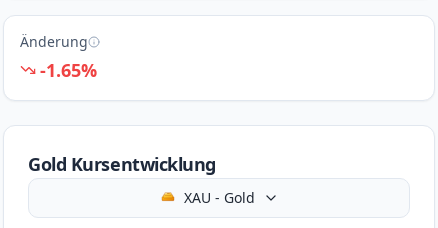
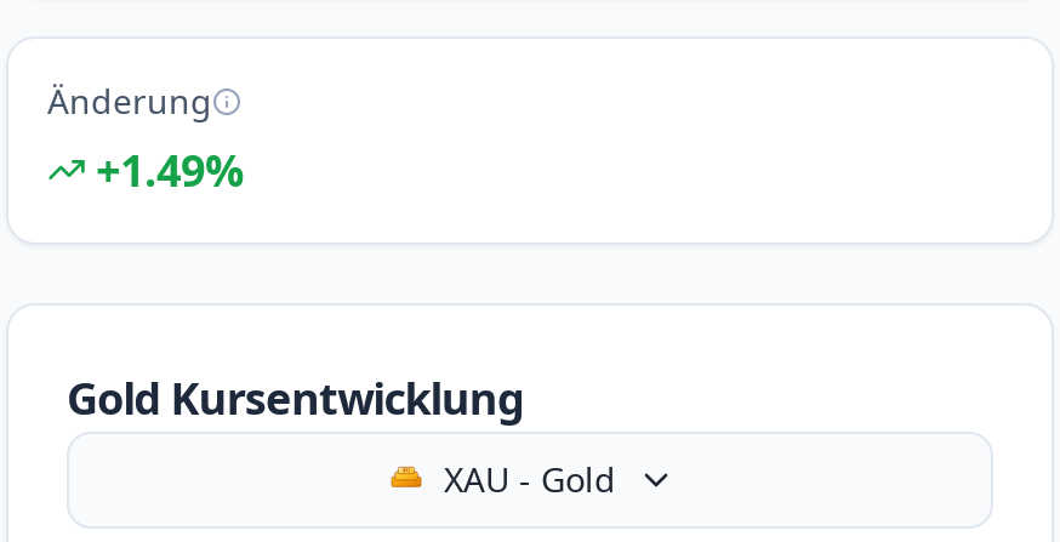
[40,58,97,82] -1.65% -> [96,141,244,199] +1.49%

